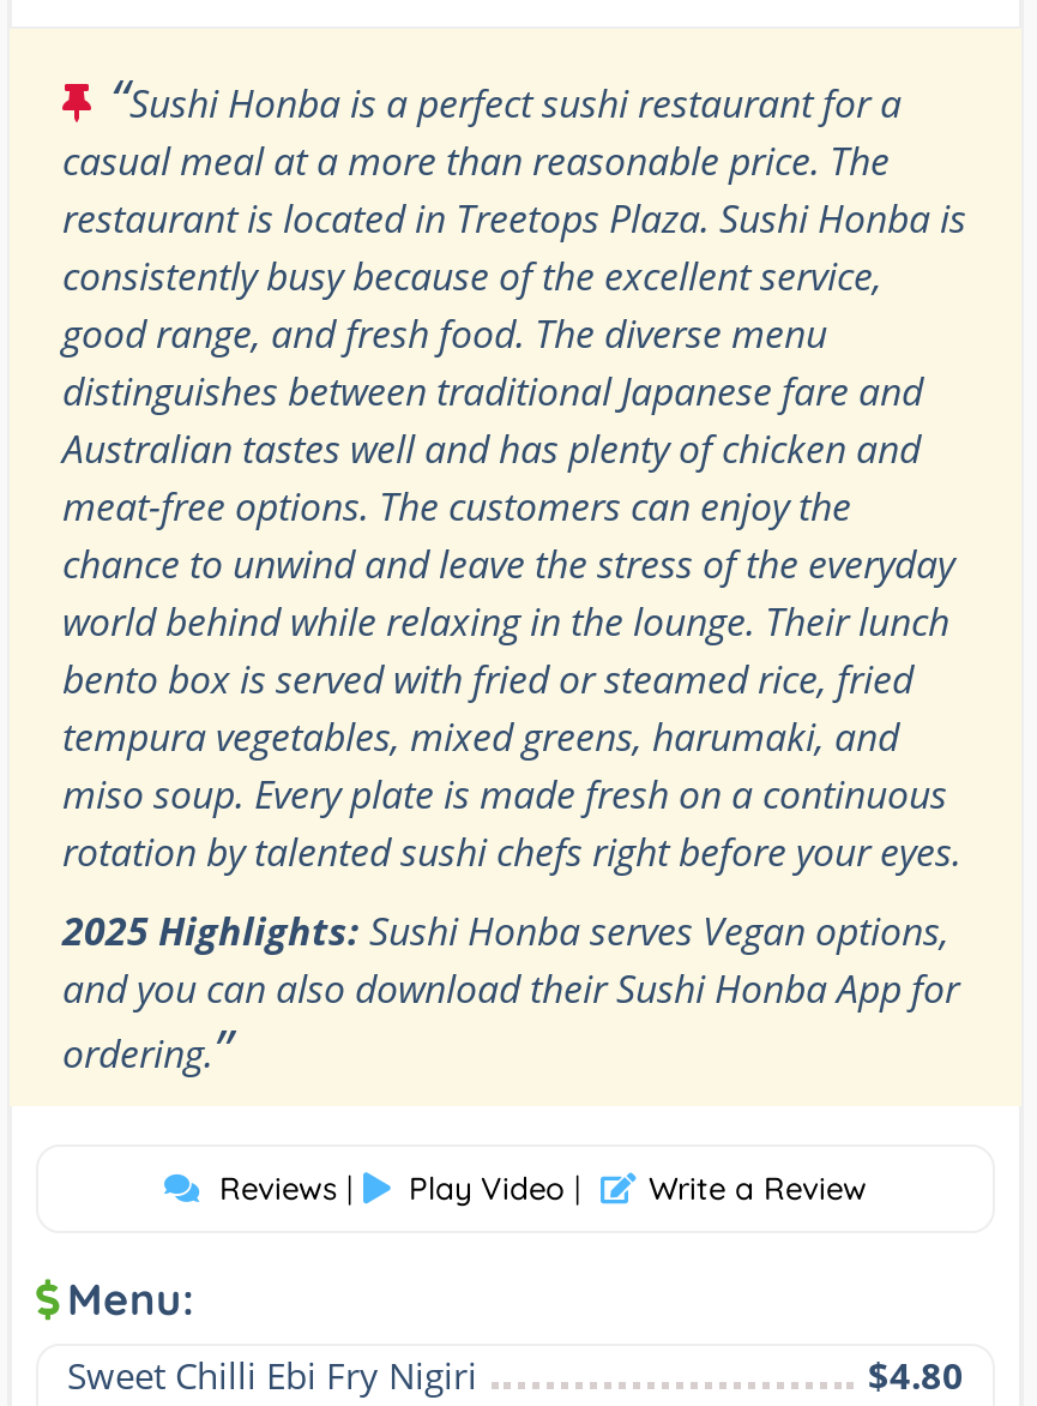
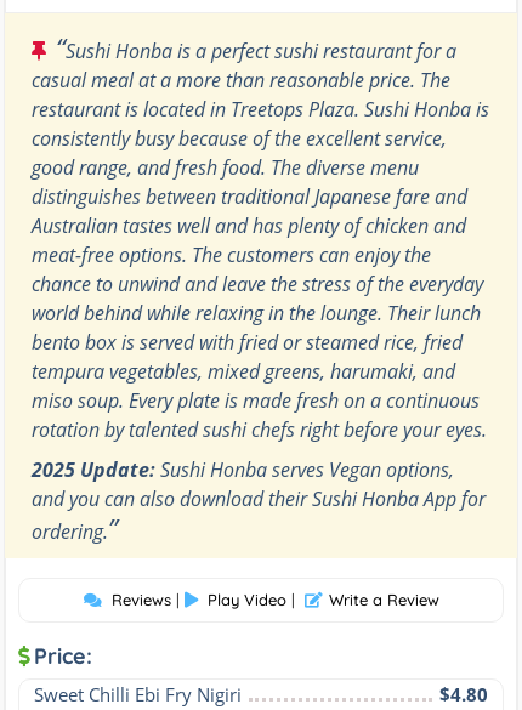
[62,906,949,958] 2025 Highlights: Sushi Honba serves Vegan options, -> [32,457,454,484] 2025 Update: Sushi Honba serves Vegan options,
[67,1273,194,1328] Menu: -> [34,643,92,670] Price:

